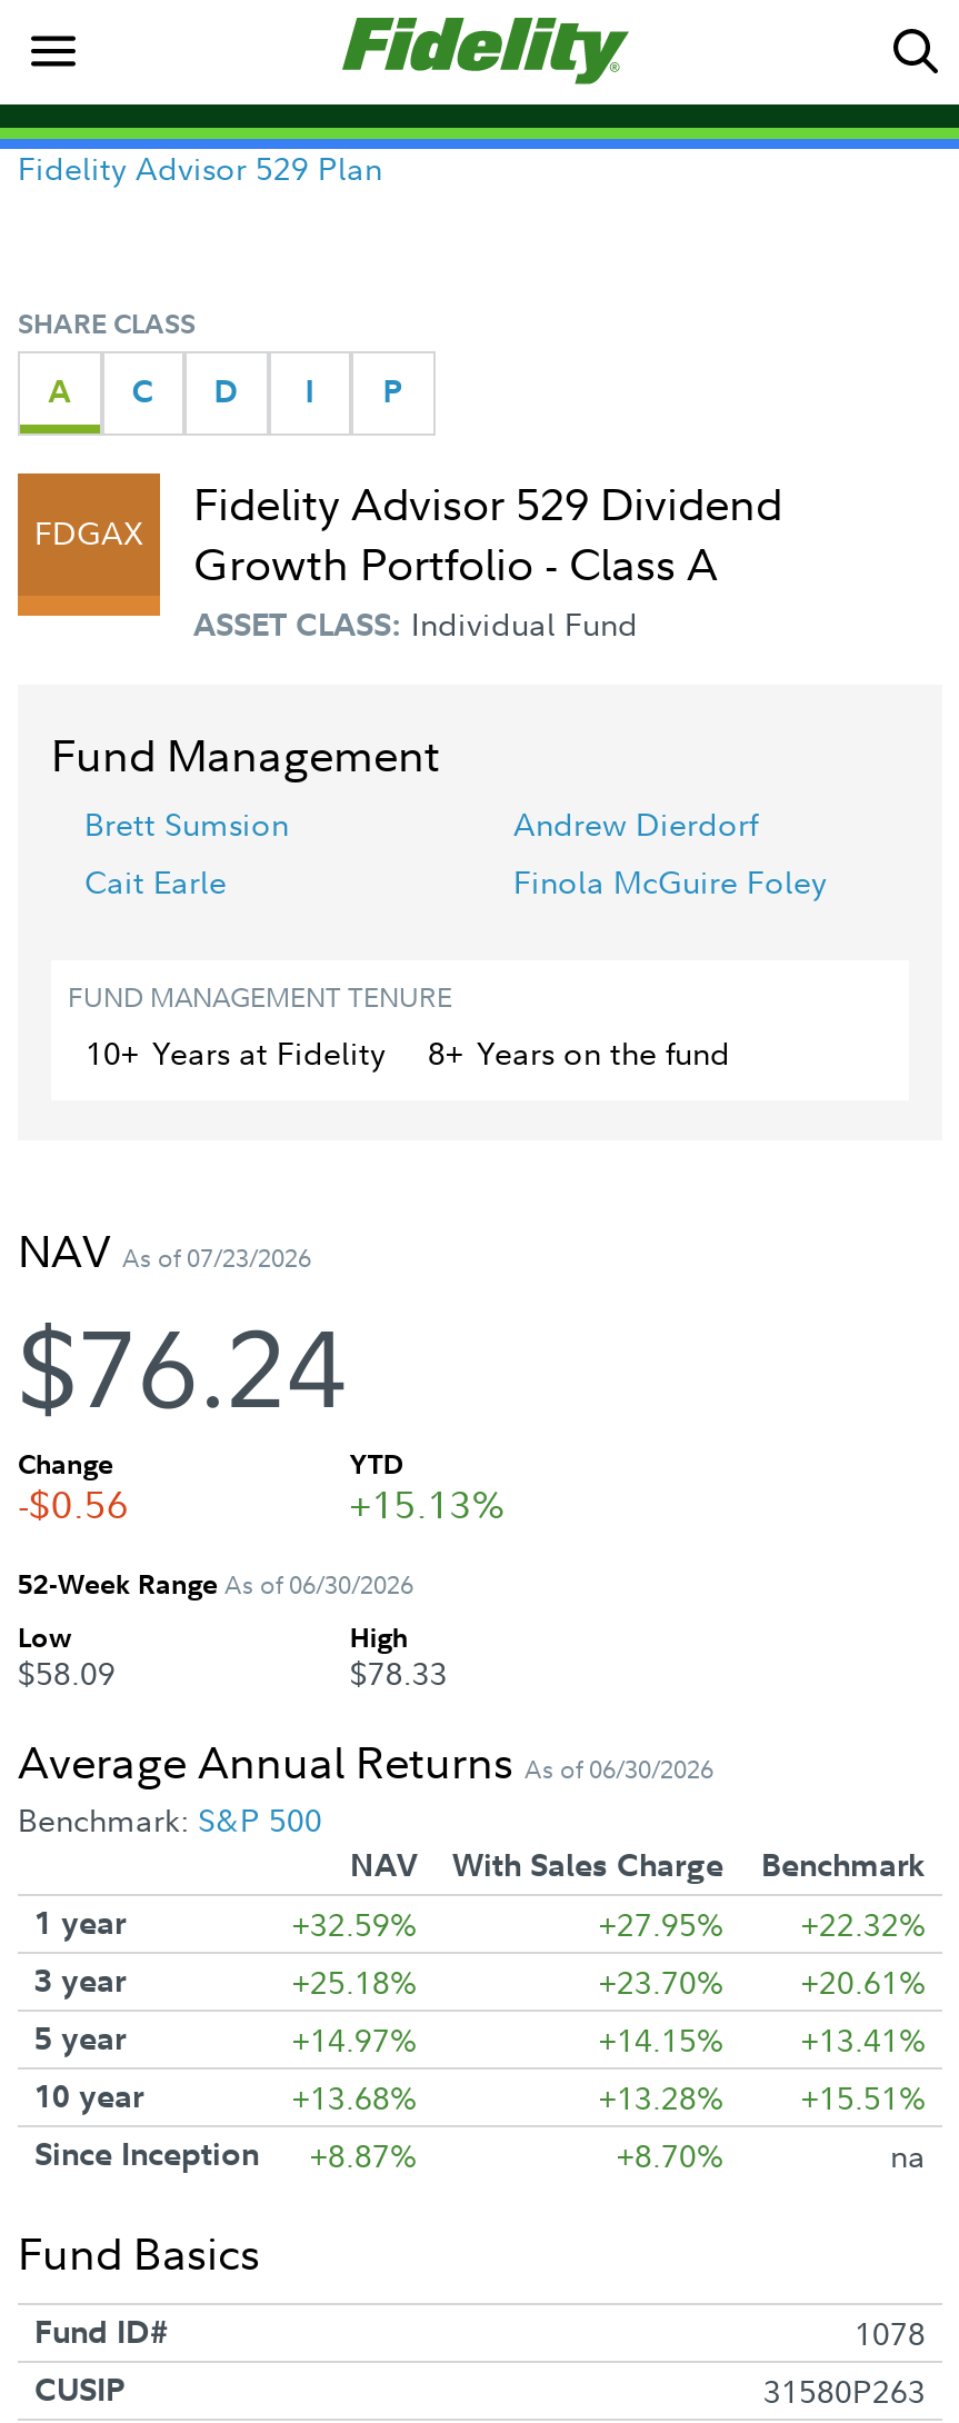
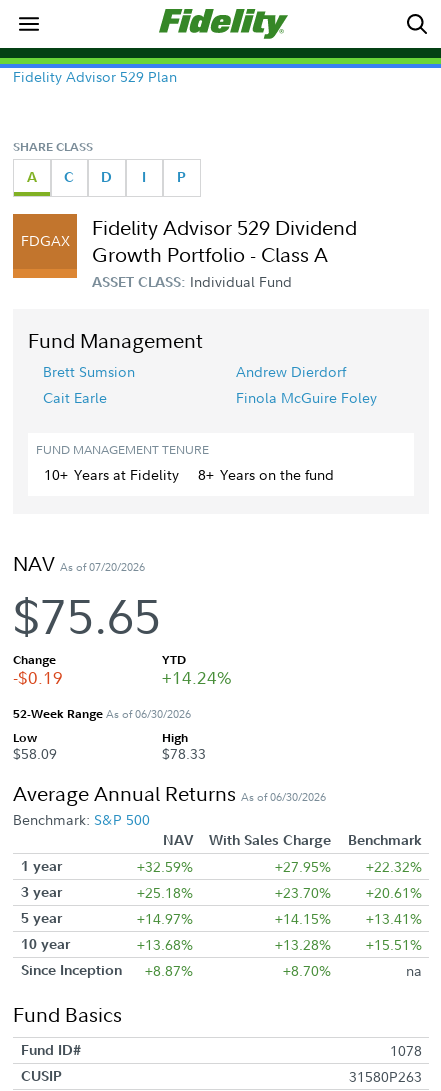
[18,1220,311,1280] NAV As of 07/23/2026 -> [13,550,145,577] NAV As of 07/20/2026
[18,1296,347,1438] $76.24 -> [13,584,161,648] $75.65
[18,1477,129,1528] -$0.56 -> [13,665,63,688] -$0.19
[350,1477,505,1528] +15.13% -> [162,665,232,688] +14.24%

